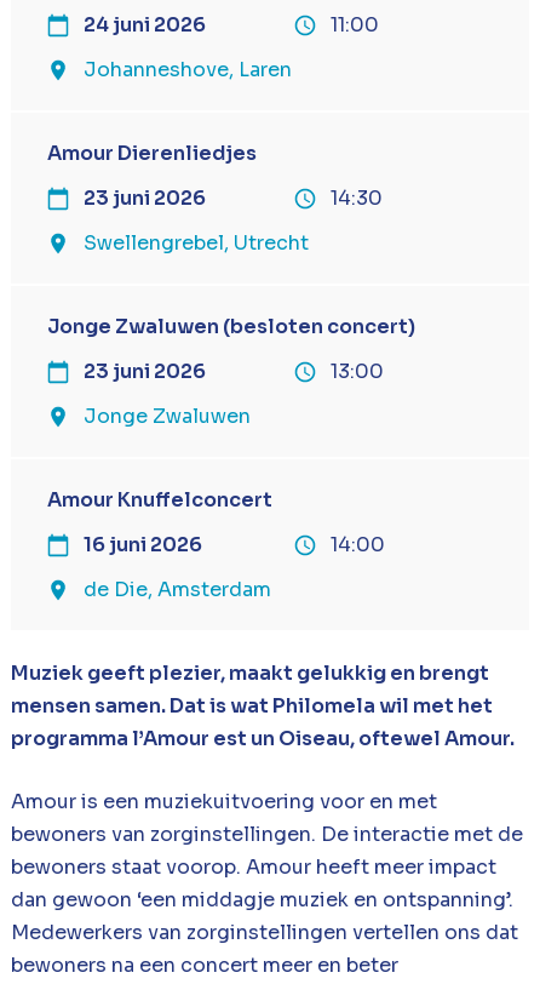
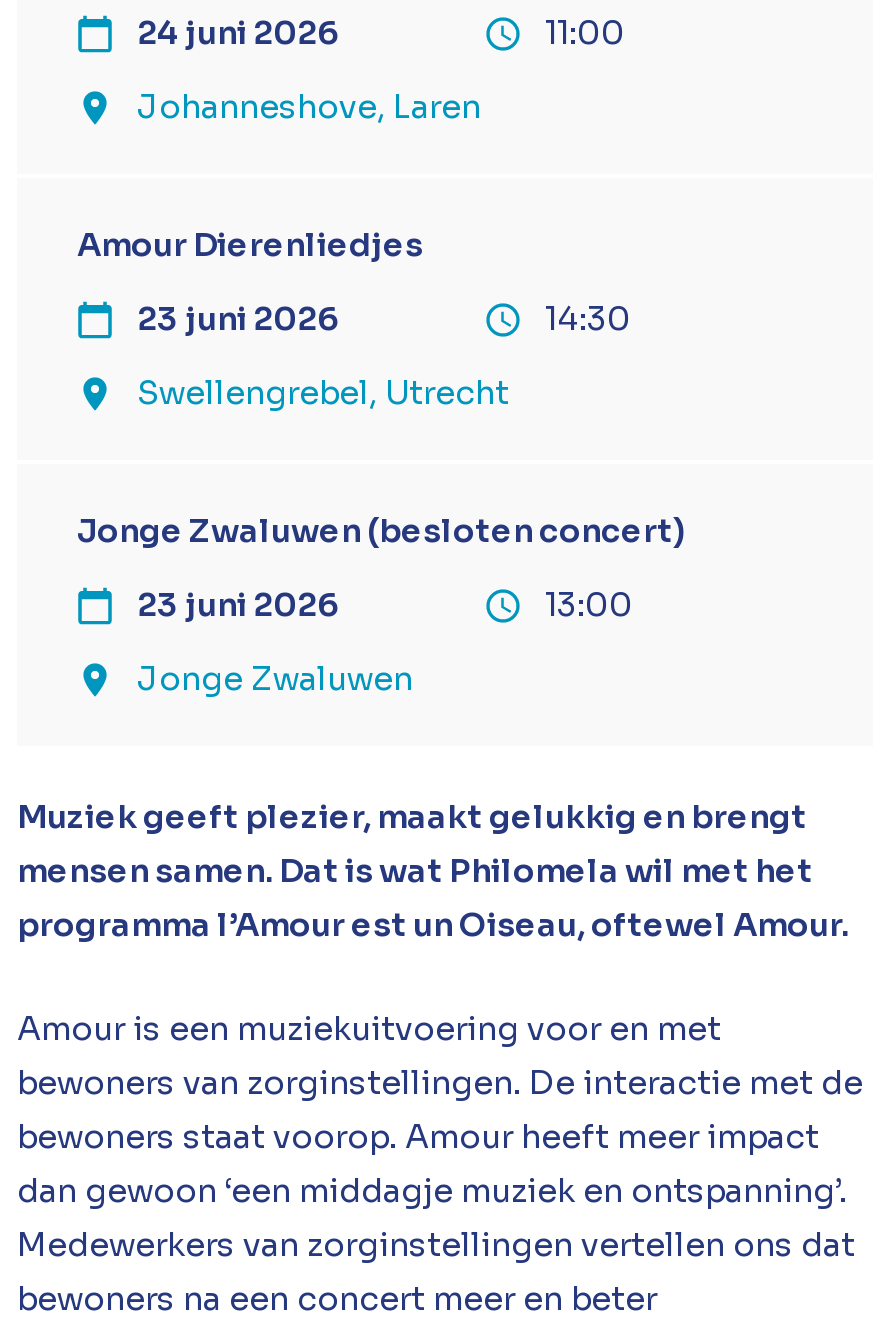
[47,488,385,603] Amour Knuffelconcert | 16 juni 2026 | 14:00 | de Die, Amsterdam -> none

